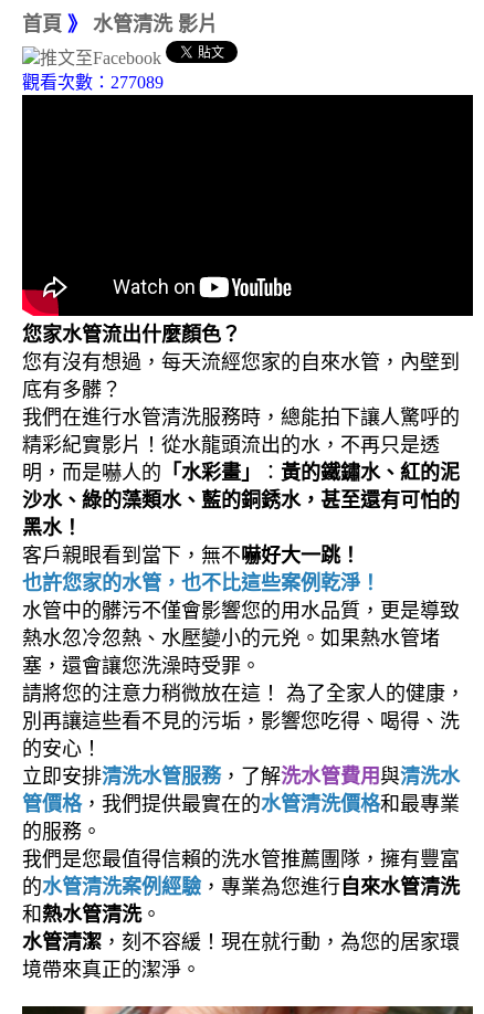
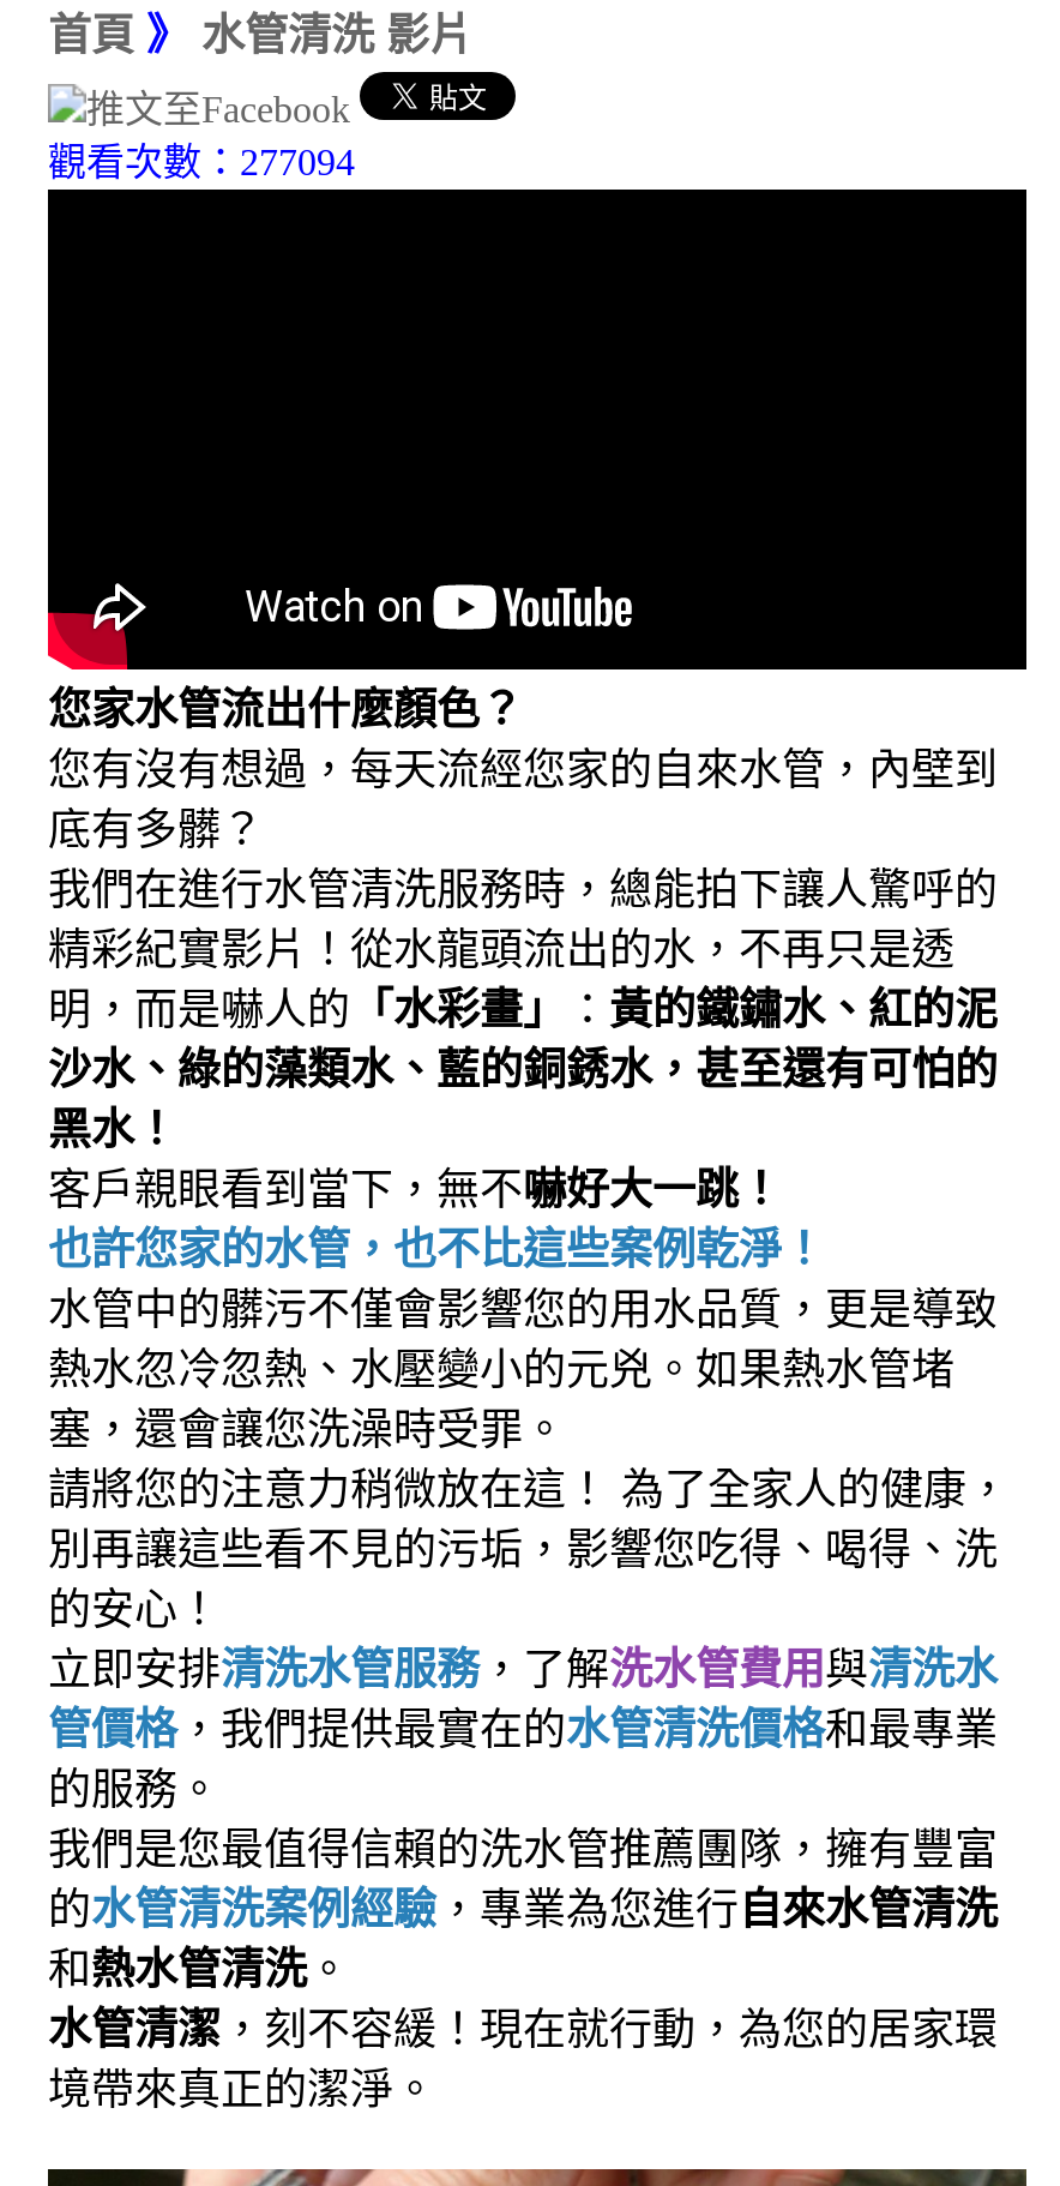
[0,73,164,92] 觀看次數：277089 -> [0,142,355,183] 觀看次數：277094

